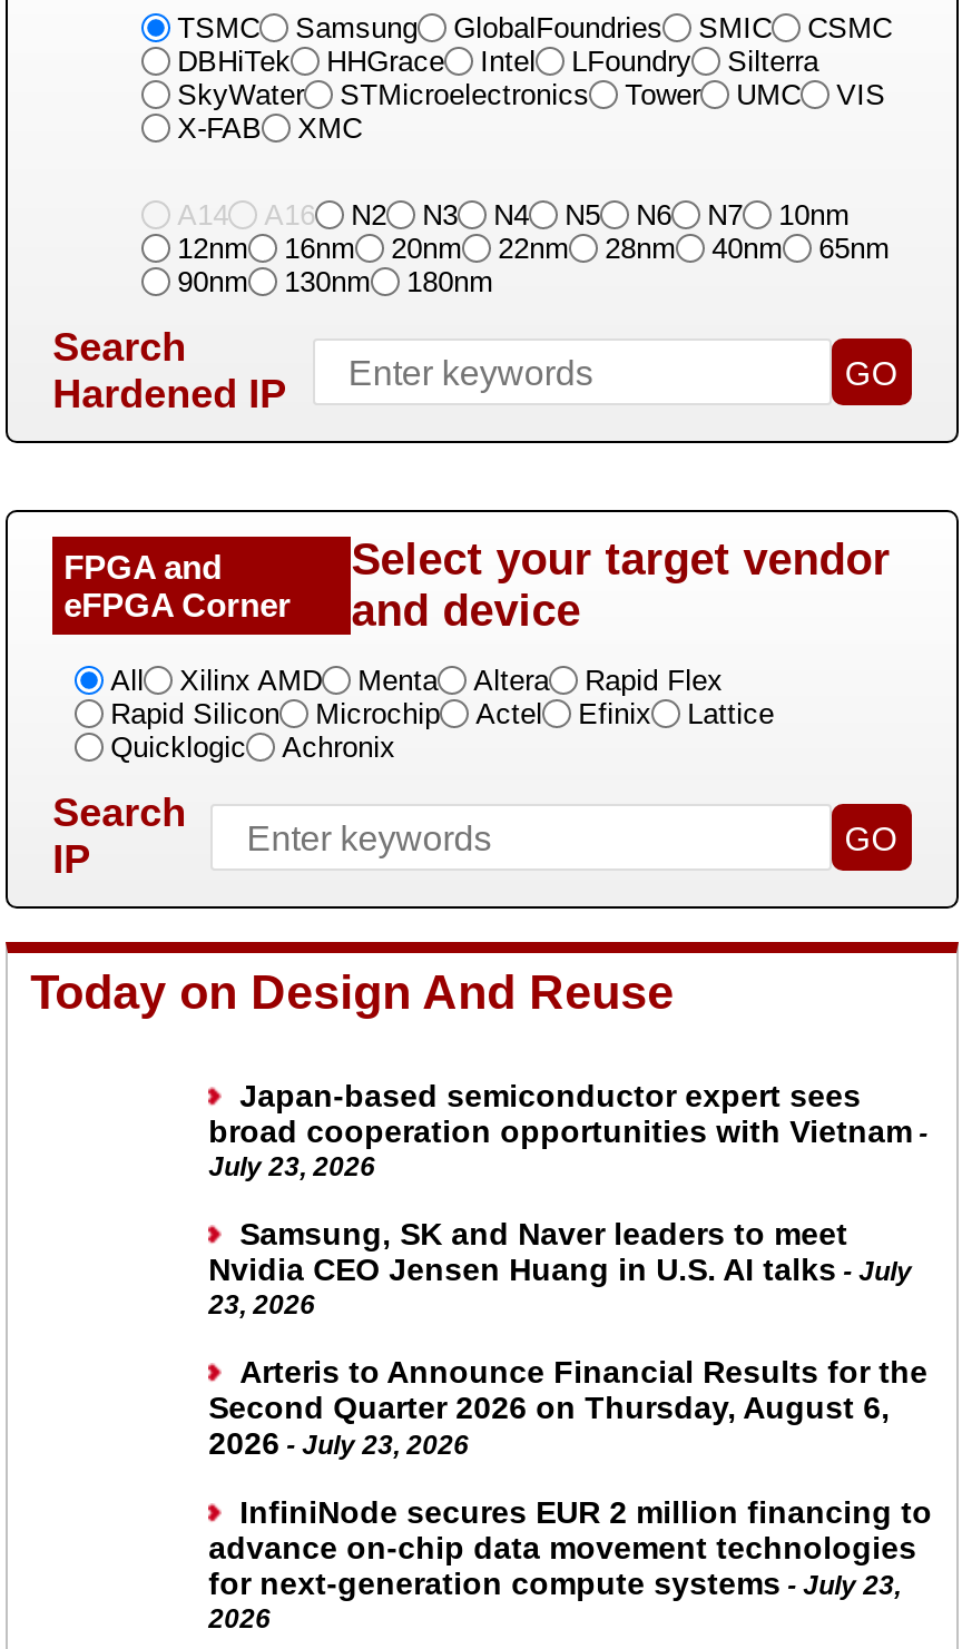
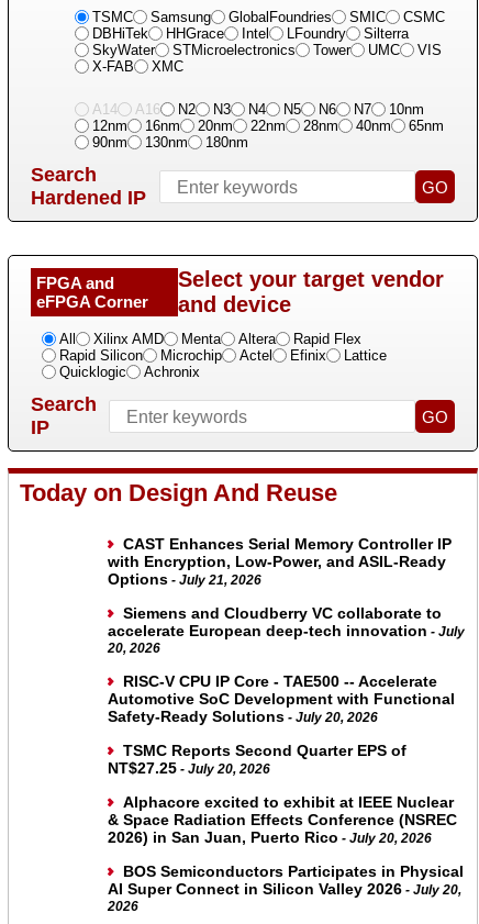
[209,1078,932,1601] Japan-based semiconductor expert sees | broad cooperation opportunities with Vietnam - | July 23, 2026 | Samsung, SK and Naver leaders to meet | Nvidia CEO Jensen Huang in U.S. AI talks - July | 23, 2026 | Arteris to Announce Financial Results for the | Second Quarter 2026 on Thursday, August 6, | 2026 - July 23, 2026 | InfiniNode secures EUR 2 million financing to | advance on-chip data movement technologies | for next-generation compute systems - July 23, -> [108,535,465,898] CAST Enhances Serial Memory Controller IP | with Encryption, Low-Power, and ASIL-Ready | Options - July 21, 2026 | Siemens and Cloudberry VC collaborate to | accelerate European deep-tech innovation - July | 20, 2026 | RISC-V CPU IP Core - TAE500 -- Accelerate | Automotive SoC Development with Functional | Safety-Ready Solutions - July 20, 2026 | TSMC Reports Second Quarter EPS of | NT$27.25 - July 20, 2026 | Alphacore excited to exhibit at IEEE Nuclear | & Space Radiation Effects Conference (NSREC | 2026) in San Juan, Puerto Rico - July 20, 2026 | BOS Semiconductors Participates in Physical | AI Super Connect in Silicon Valley 2026 - July 20,

